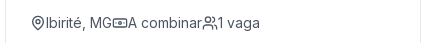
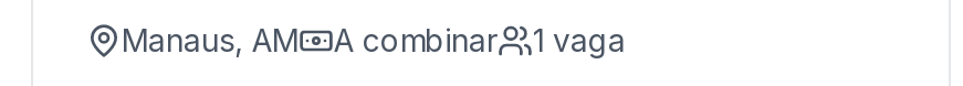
[46,14,112,31] Ibirité, MG -> [122,21,299,58] Manaus, AM

